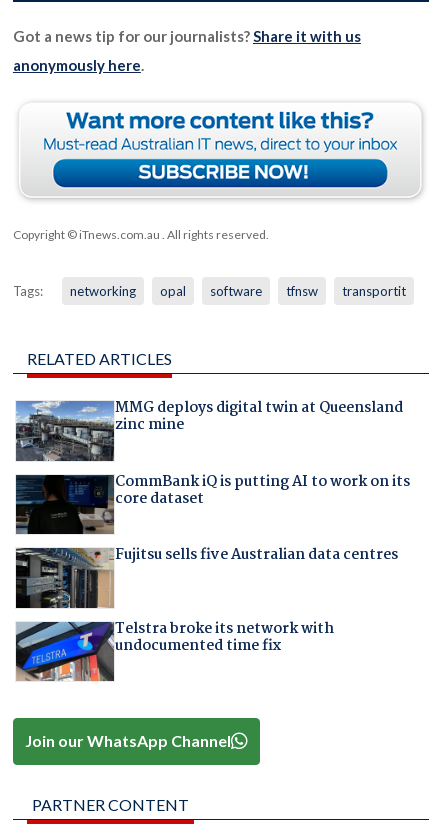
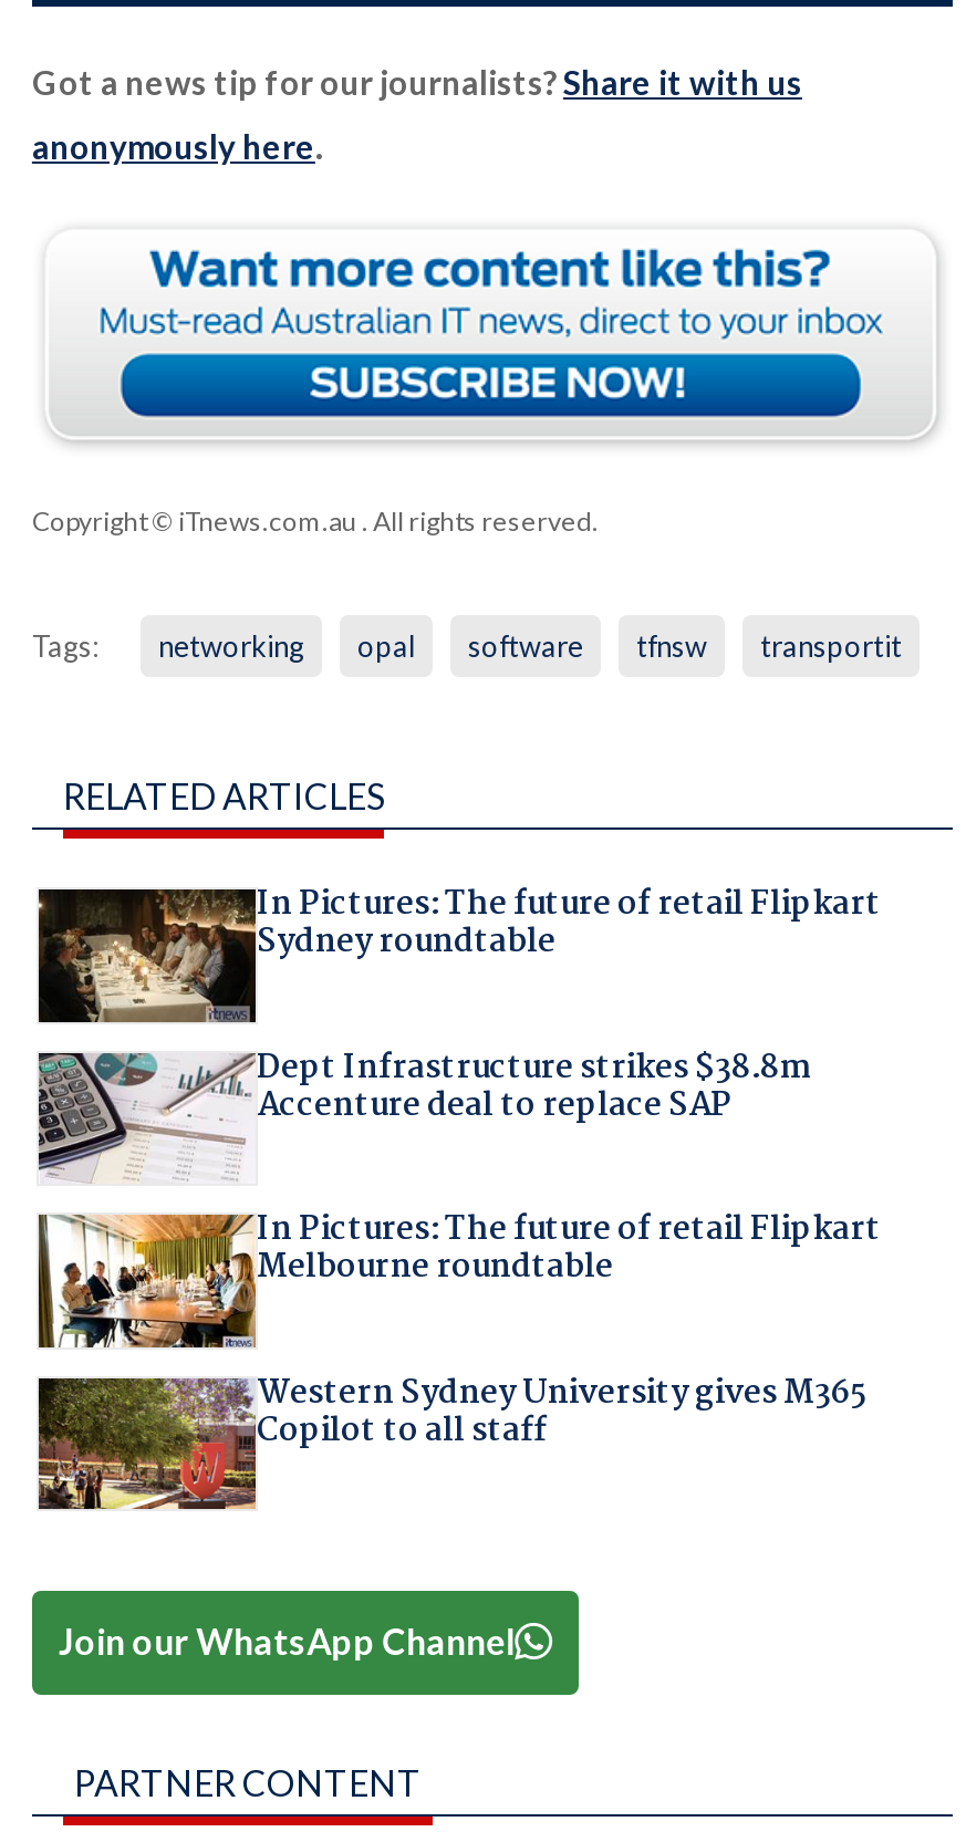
[15,396,402,462] [image] | MMG deploys digital twin at Queensland | zinc mine -> [37,879,881,1022] [image] | In Pictures: The future of retail Flipkart | Sydney roundtable
[15,470,409,535] [image] | CommBank iQ is putting AI to work on its | core dataset -> [37,1042,810,1184] [image] | Dept Infrastructure strikes $38.8m | Accenture deal to replace SAP
[16,543,397,609] [image] | Fujitsu sells five Australian data centres -> [39,1204,881,1350] [image] | In Pictures: The future of retail Flipkart | Melbourne roundtable
[15,617,333,682] [image] | Telstra broke its network with | undocumented time fix -> [37,1366,868,1511] [image] | Western Sydney University gives M365 | Copilot to all staff

